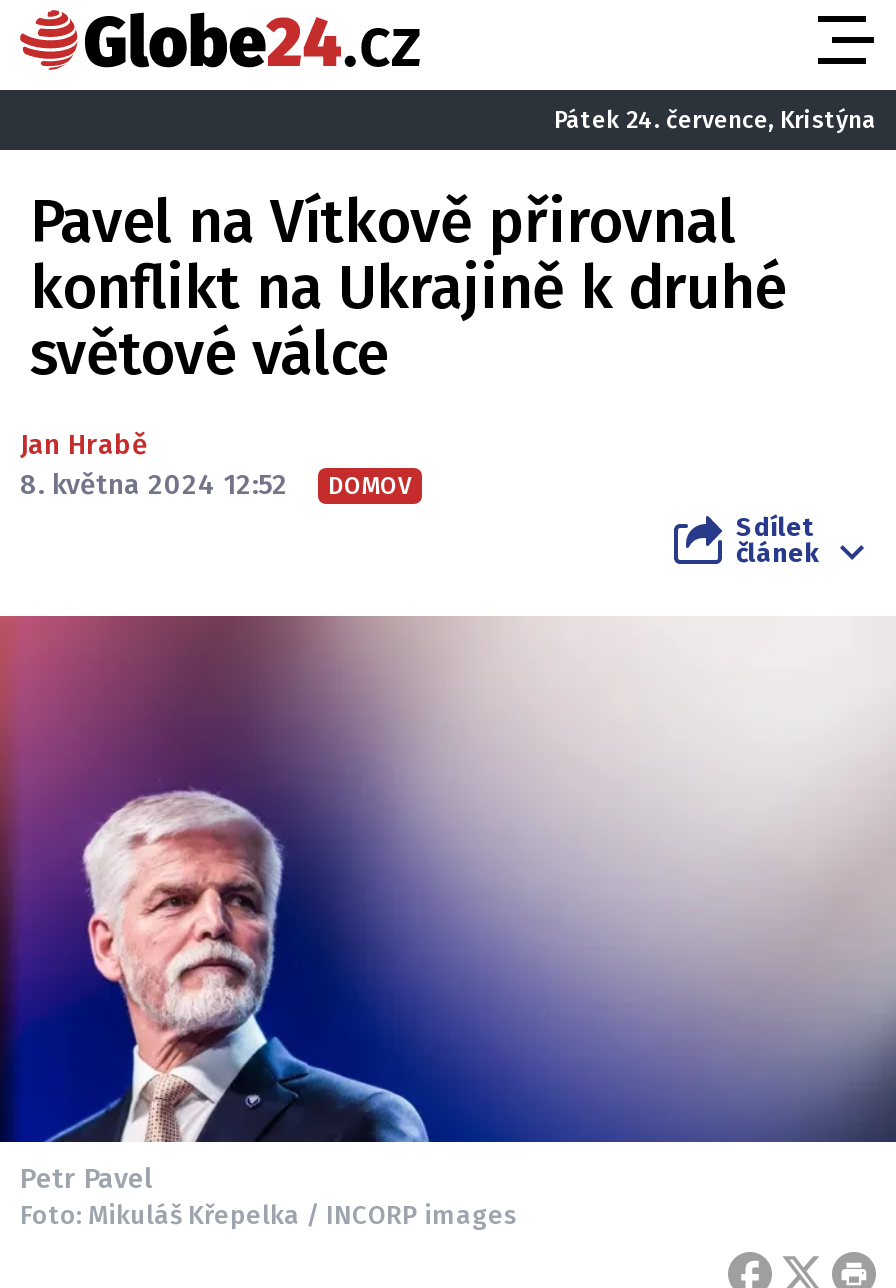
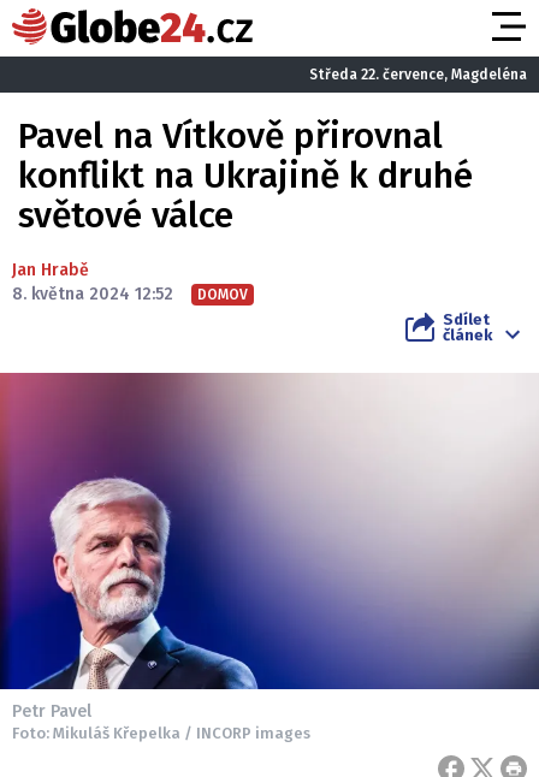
[554,105,876,133] Pátek 24. července, Kristýna -> [309,66,527,82] Středa 22. července, Magdeléna

